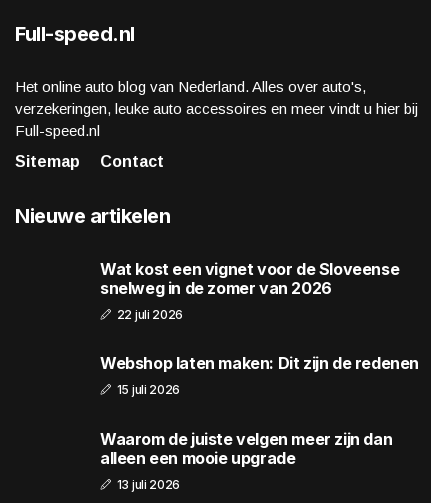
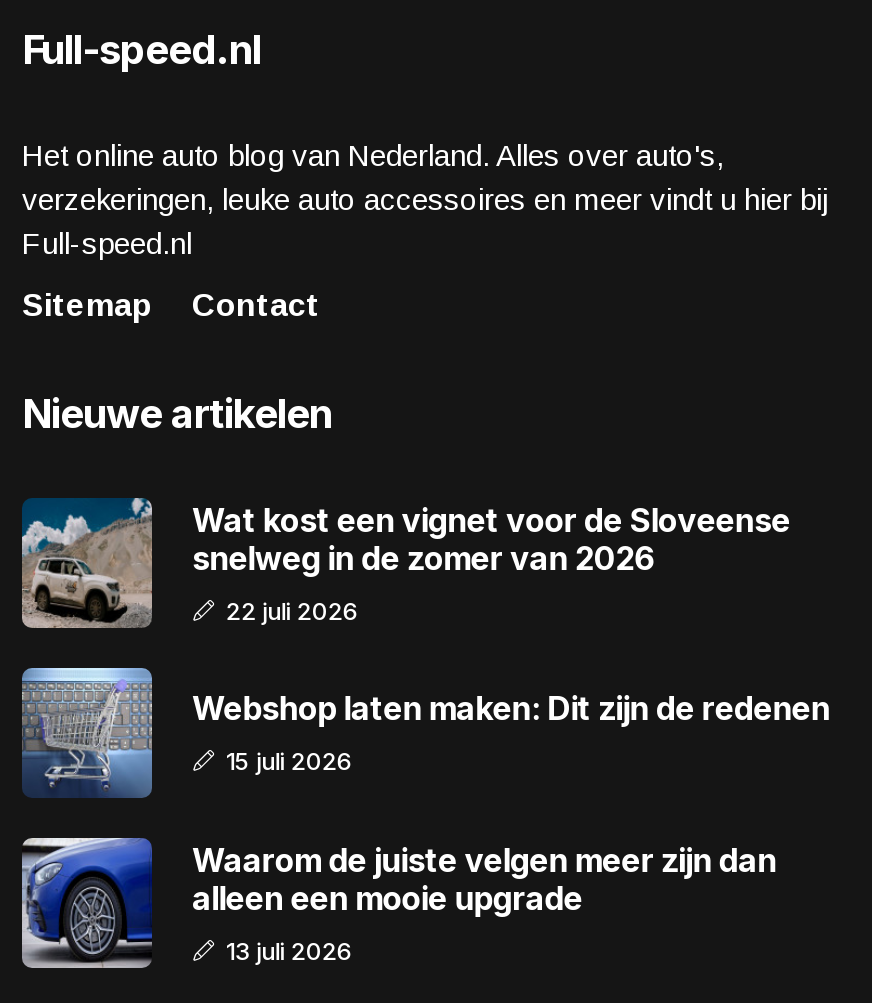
none -> [20,496,154,630] [image]
none -> [20,666,154,800] [image]
none -> [20,836,154,970] [image]

